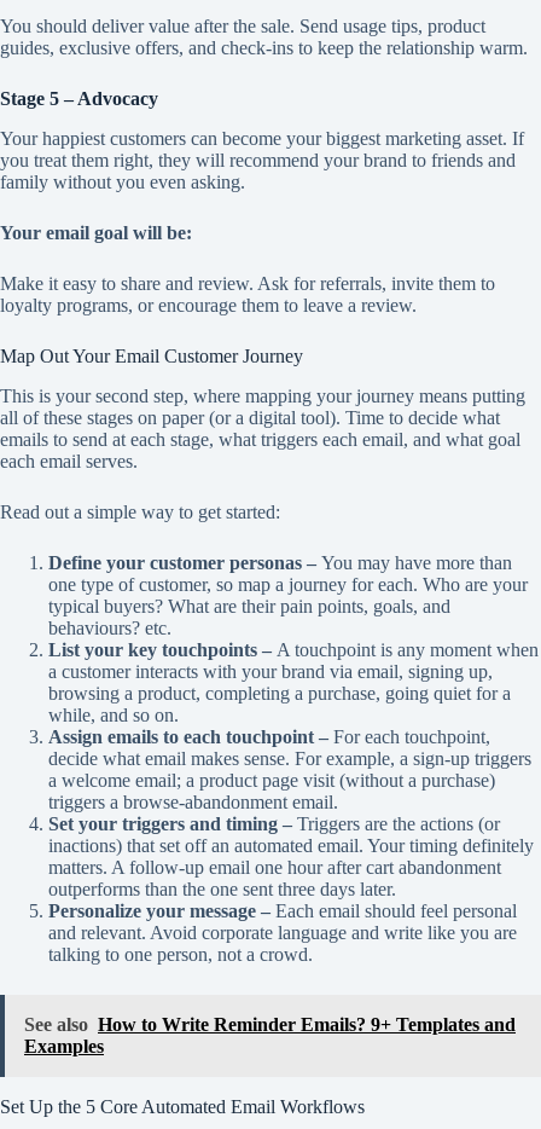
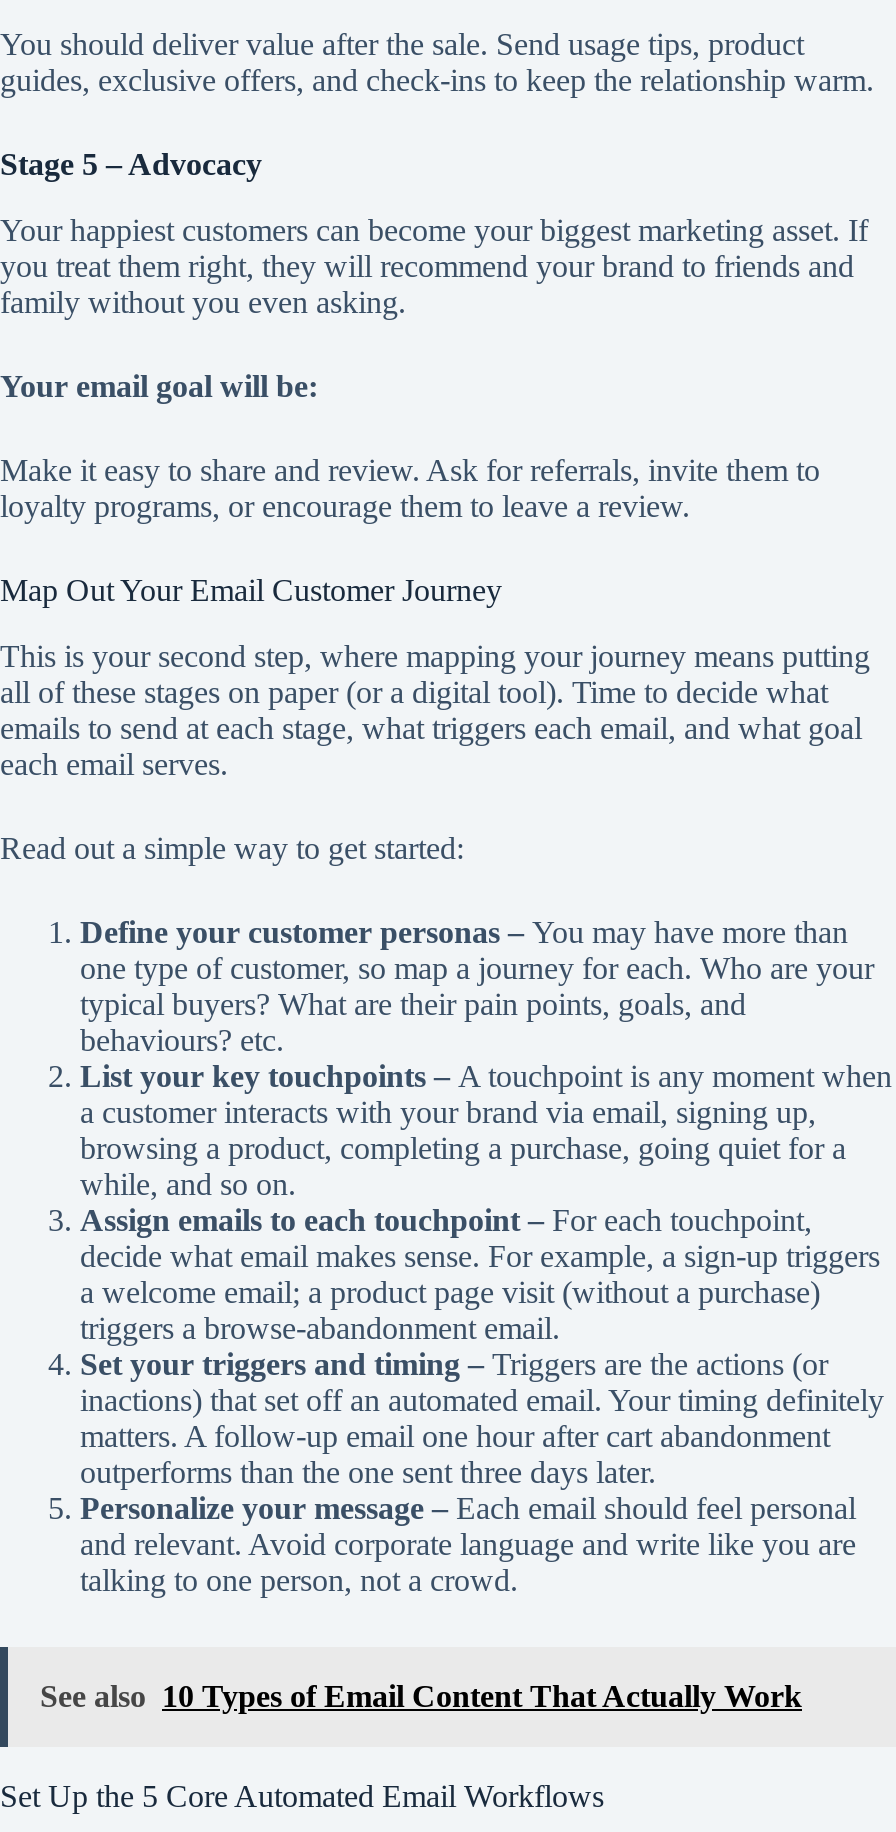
[24,1014,516,1056] See also How to Write Reminder Emails? 9+ Templates and | Examples -> [40,1679,802,1713] See also 10 Types of Email Content That Actually Work

